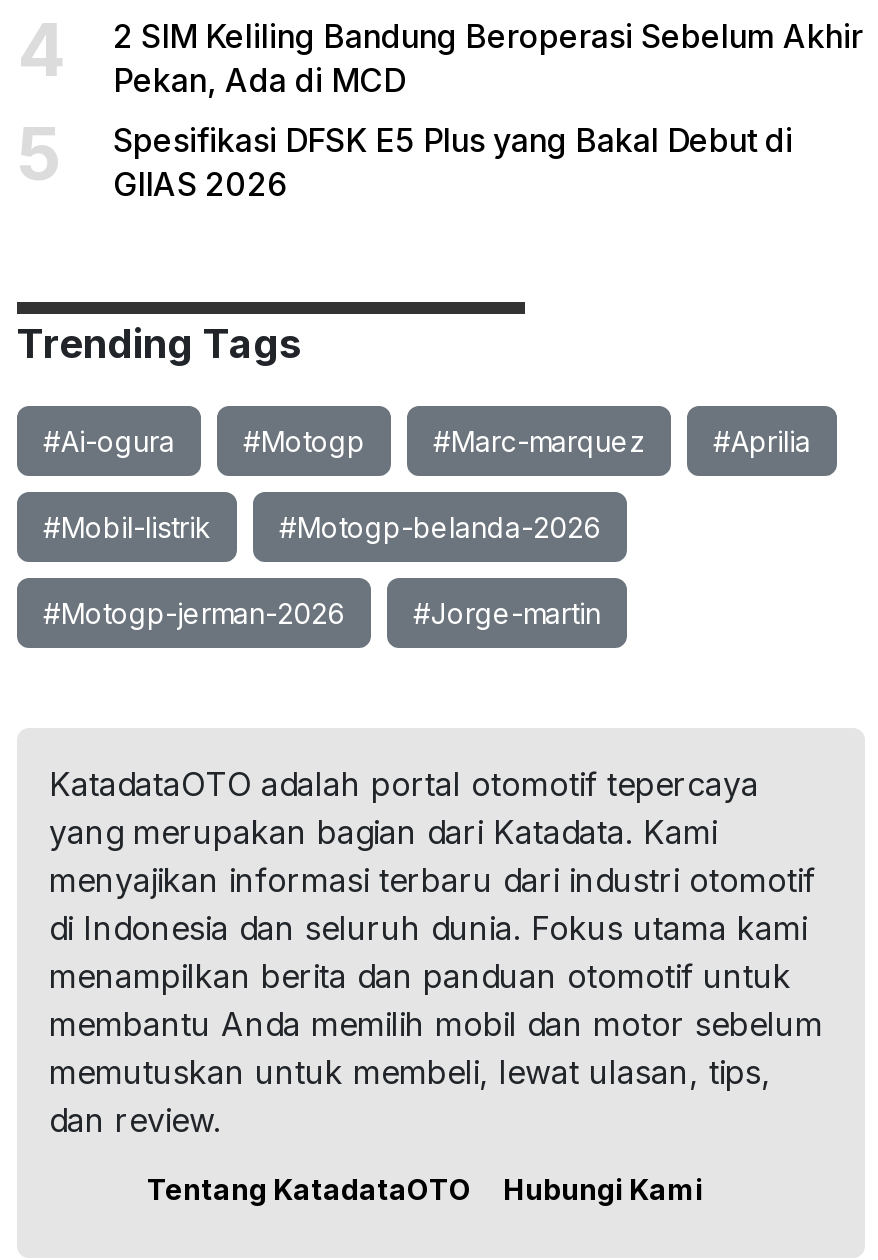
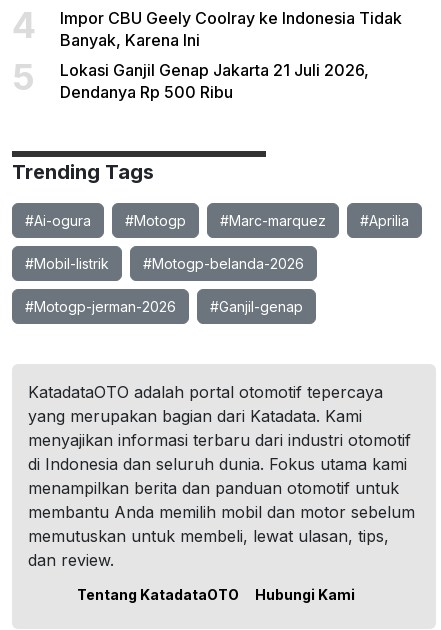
[113,16,863,100] 2 SIM Keliling Bandung Beroperasi Sebelum Akhir | Pekan, Ada di MCD -> [60,8,402,50] Impor CBU Geely Coolray ke Indonesia Tidak | Banyak, Karena Ini
[113,120,793,204] Spesifikasi DFSK E5 Plus yang Bakal Debut di | GIIAS 2026 -> [60,60,369,102] Lokasi Ganjil Genap Jakarta 21 Juli 2026, | Dendanya Rp 500 Ribu
[413,596,601,630] #Jorge-martin -> [210,298,303,315] #Ganjil-genap

